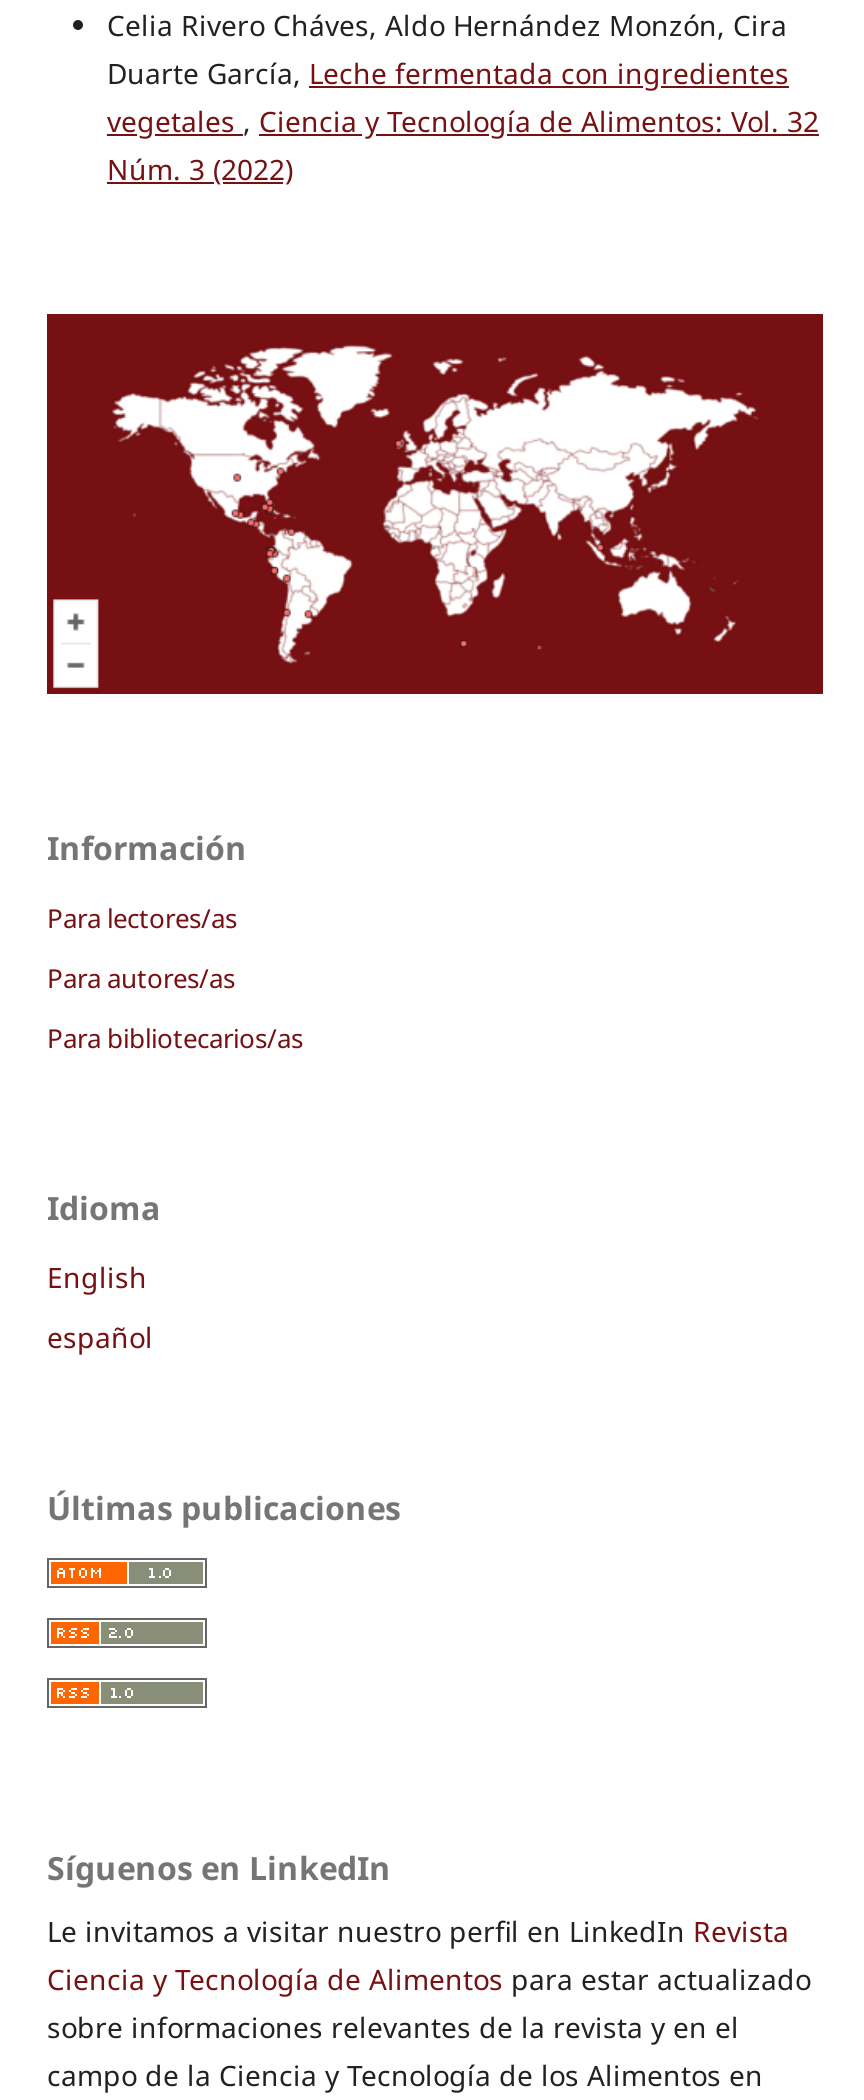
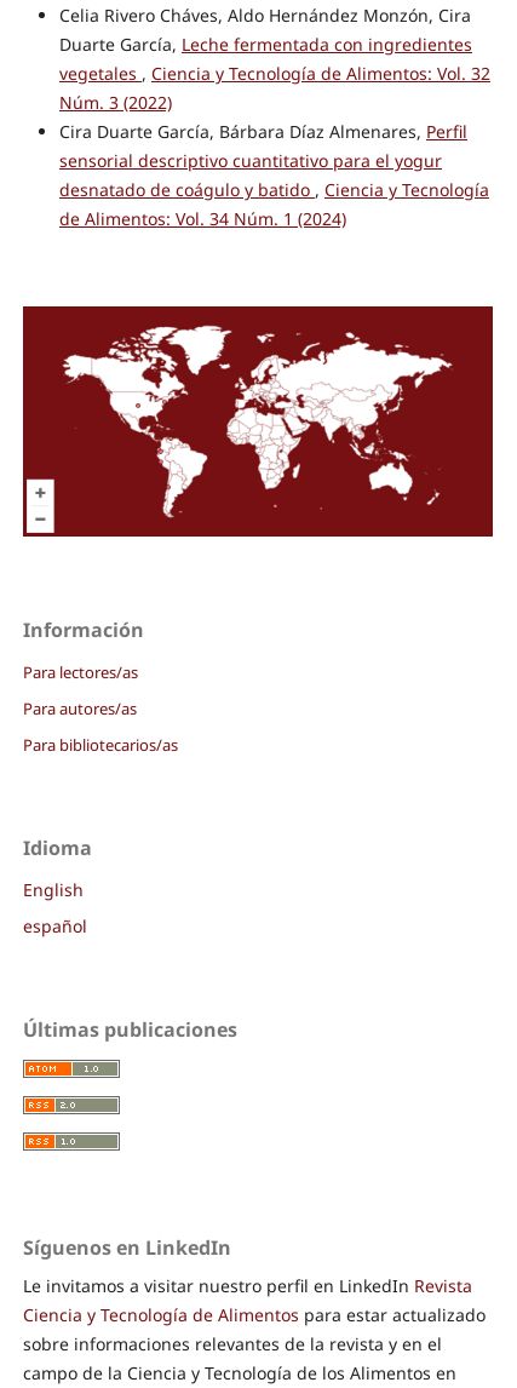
none -> [59,120,489,230] Cira Duarte García, Bárbara Díaz Almenares, Perfil | sensorial descriptivo cuantitativo para el yogur | desnatado de coágulo y batido, Ciencia y Tecnología | de Alimentos: Vol. 34 Núm. 1 (2024)

